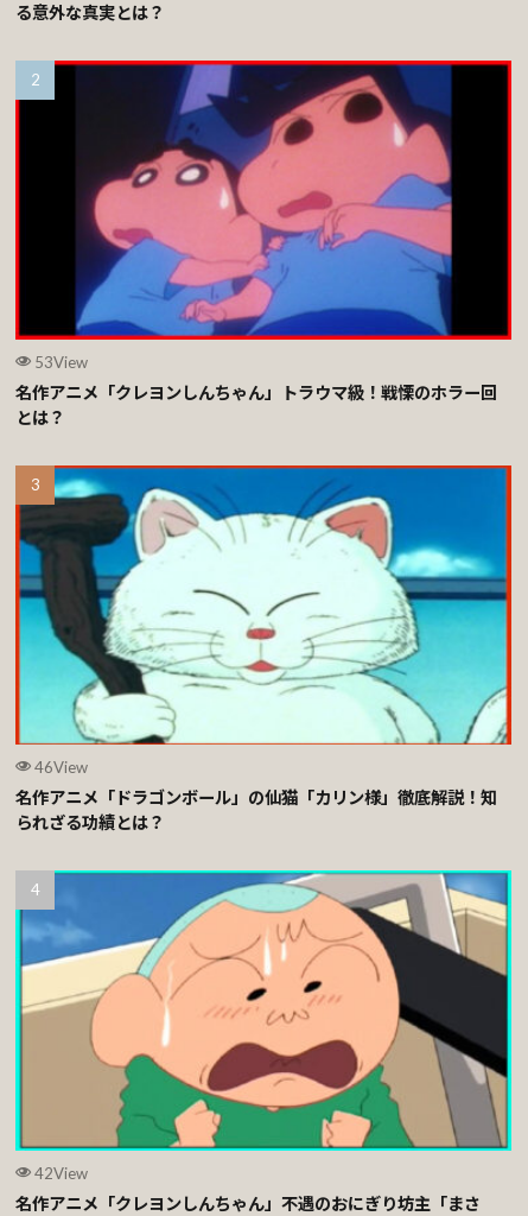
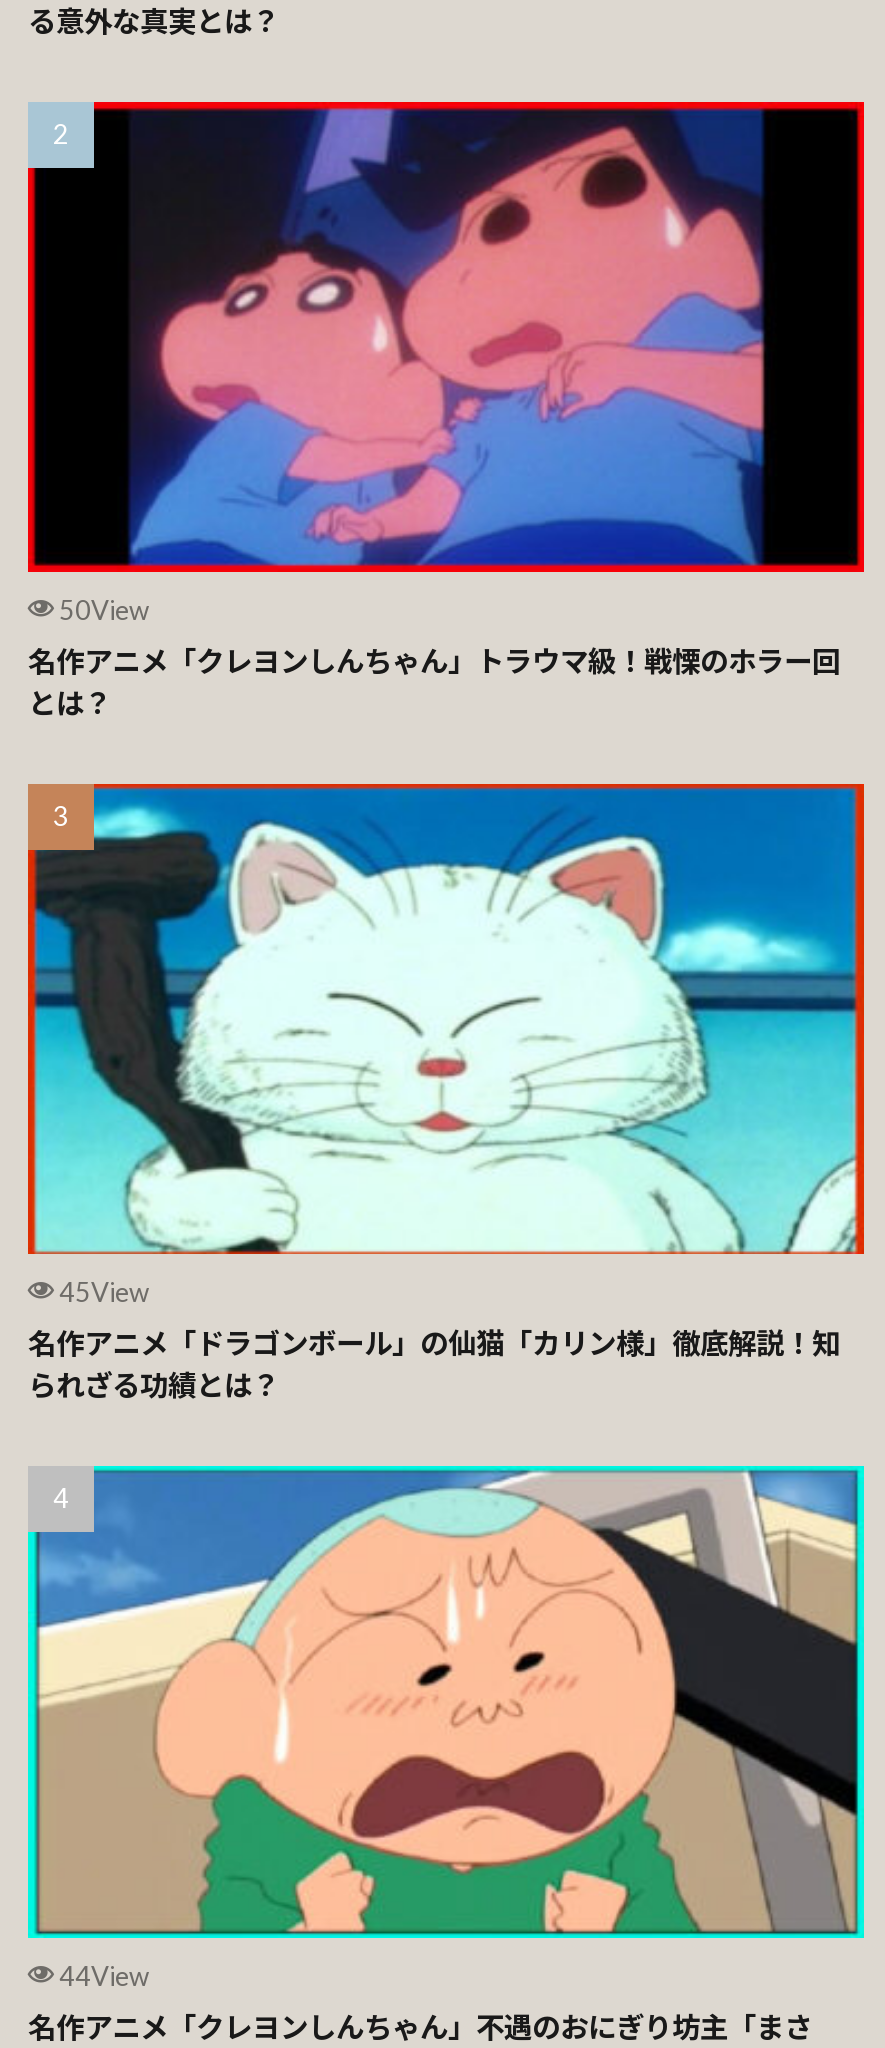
[34,353,87,372] 53View -> [59,594,149,626] 50View
[34,758,87,777] 46View -> [59,1277,149,1309] 45View
[34,1163,87,1182] 42View -> [59,1959,149,1991] 44View

